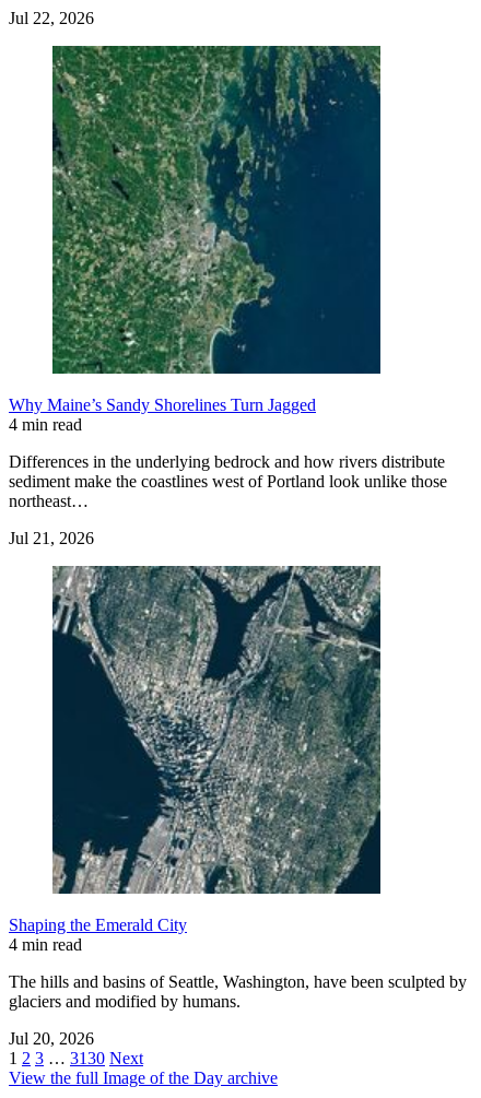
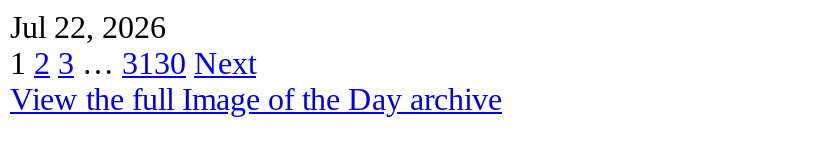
[9,45,447,548] [image] | Why Maine’s Sandy Shorelines Turn Jagged | 4 min read | Differences in the underlying bedrock and how rivers distribute | sediment make the coastlines west of Portland look unlike those | northeast… | Jul 21, 2026 -> none
[9,565,467,1048] [image] | Shaping the Emerald City | 4 min read | The hills and basins of Seattle, Washington, have been sculpted by | glaciers and modified by humans. | Jul 20, 2026 -> none

